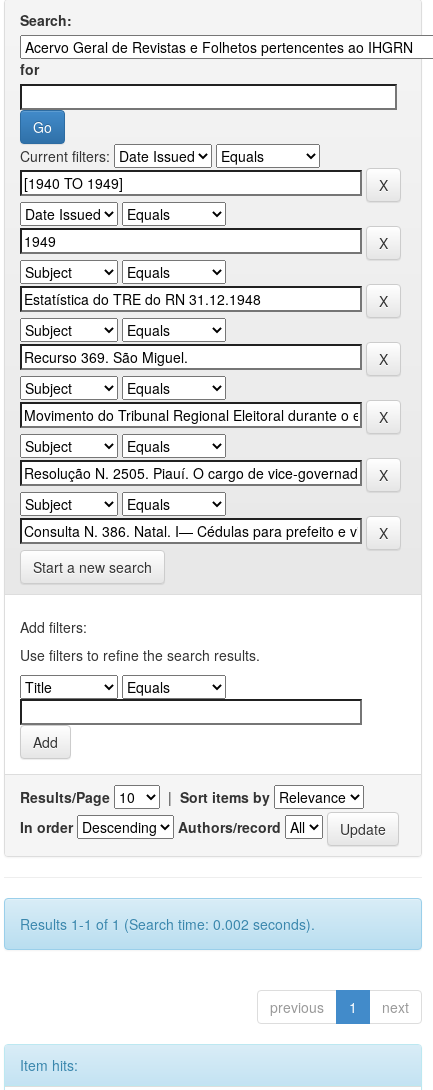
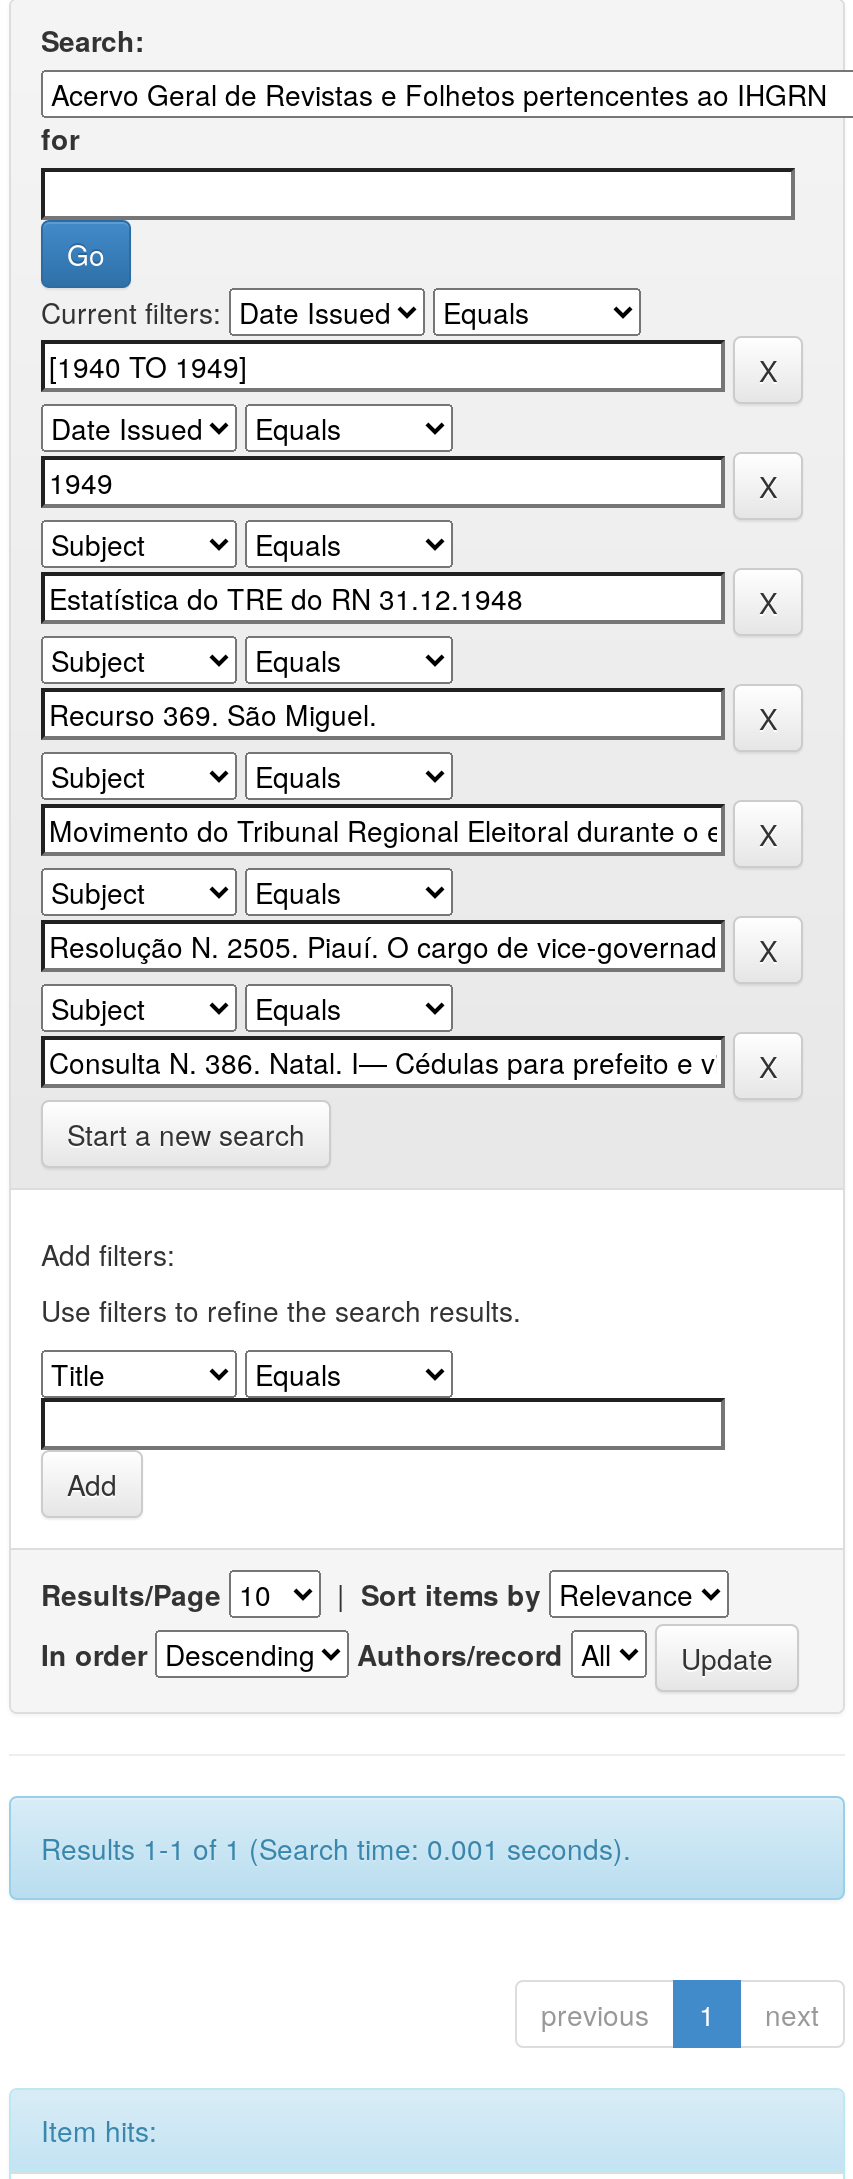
[20,914,315,934] Results 1-1 of 1 (Search time: 0.002 seconds). -> [41,1828,631,1868] Results 1-1 of 1 (Search time: 0.001 seconds).

